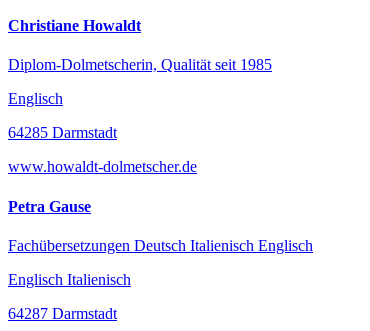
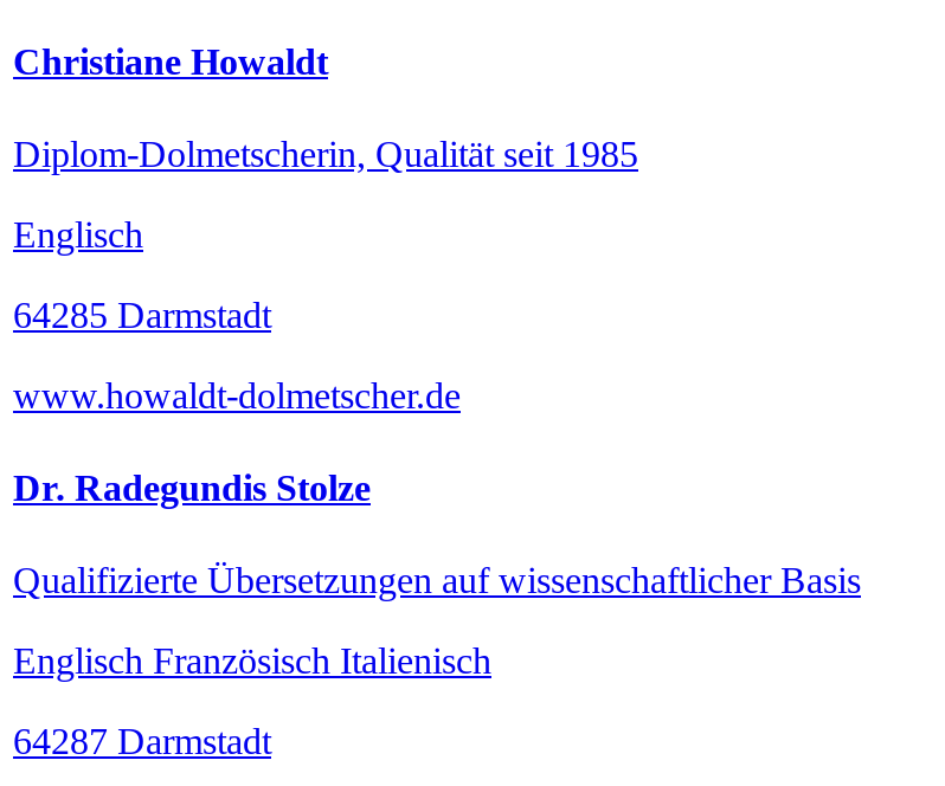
[8,197,91,214] Petra Gause -> [13,468,371,508] Dr. Radegundis Stolze
[8,237,313,254] Fachübersetzungen Deutsch Italienisch Englisch -> [13,561,861,601] Qualifizierte Übersetzungen auf wissenschaftlicher Basis
[8,271,131,288] Englisch Italienisch -> [13,641,491,681] Englisch Französisch Italienisch

